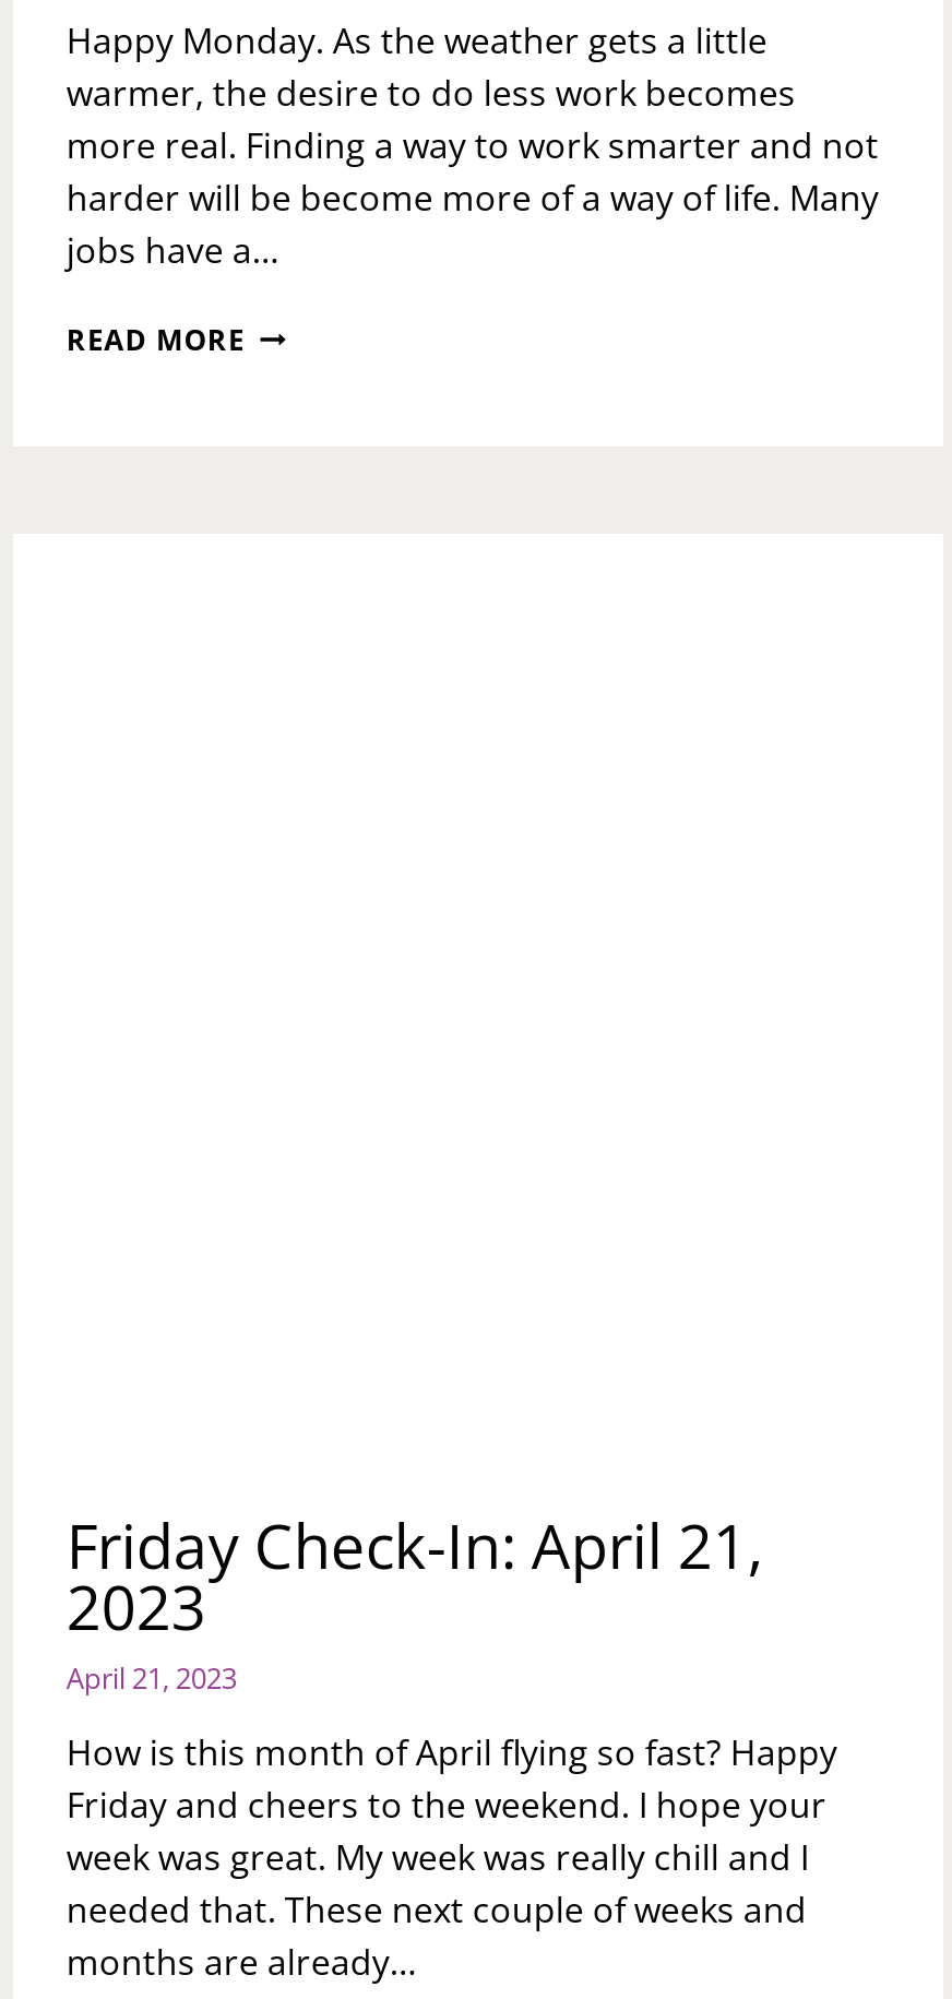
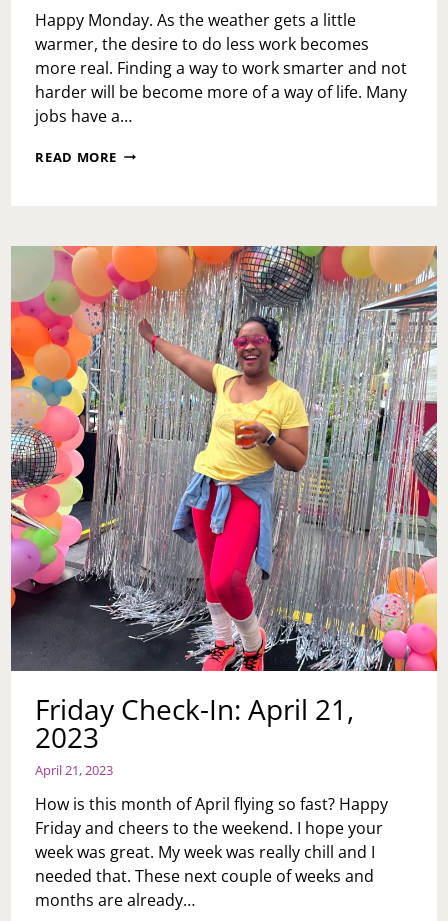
none -> [10,245,438,672] [image]

